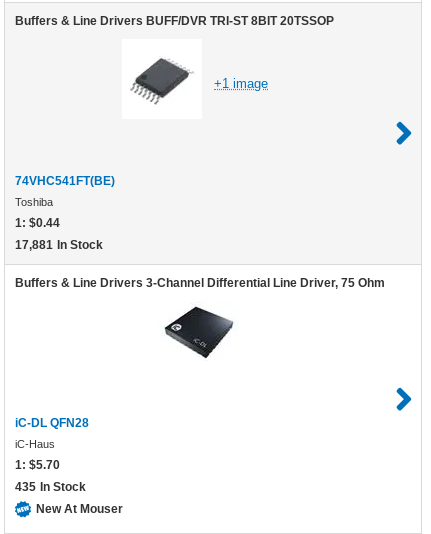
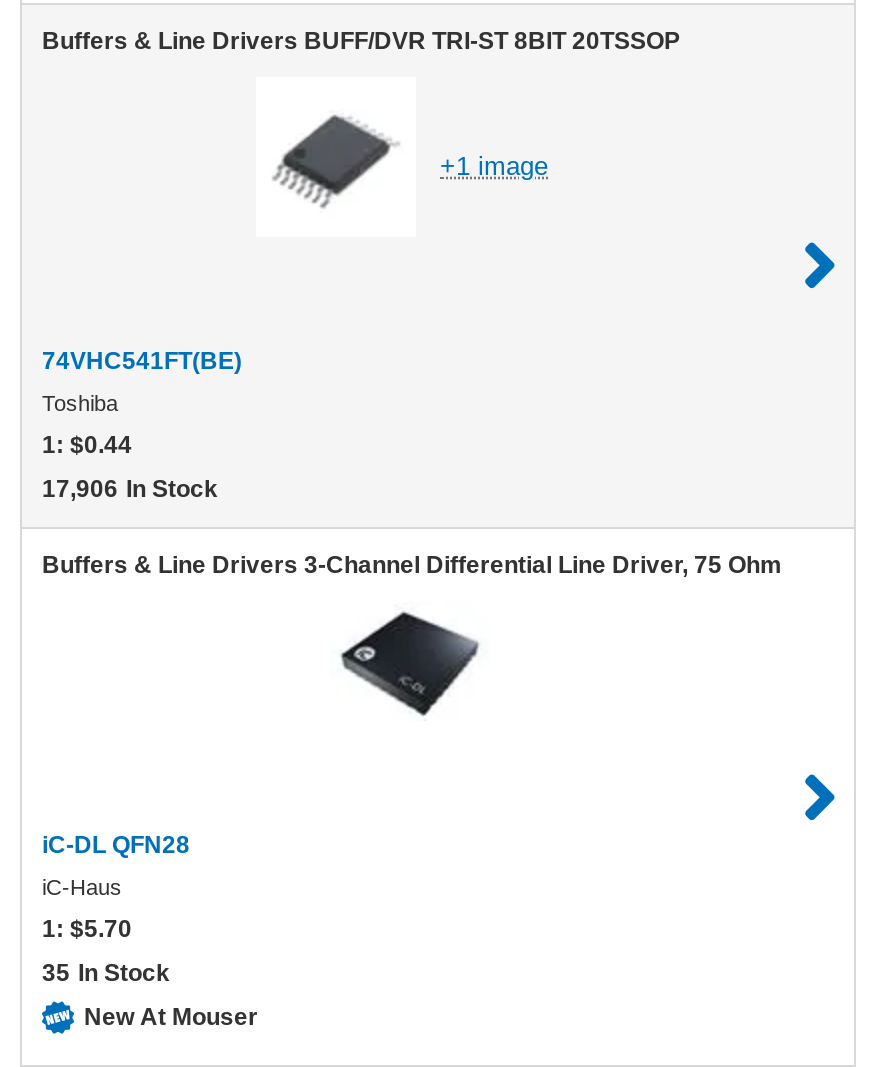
[15,238,103,252] 17,881 In Stock -> [42,475,218,503] 17,906 In Stock
[15,480,86,494] 435 In Stock -> [42,959,170,987] 35 In Stock

